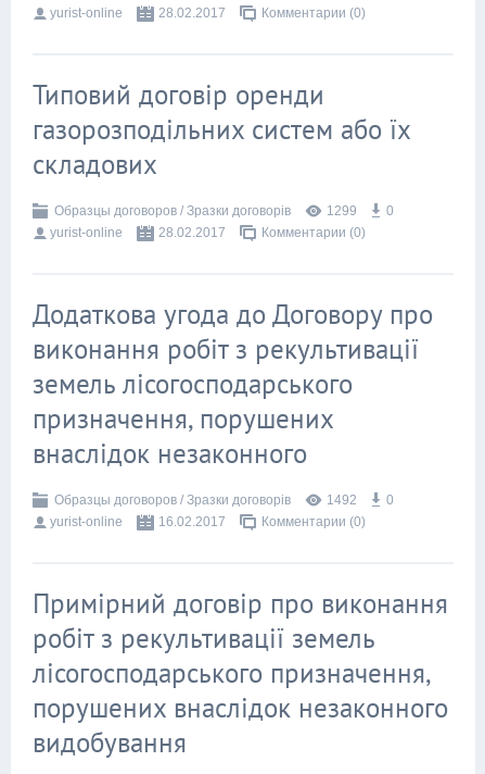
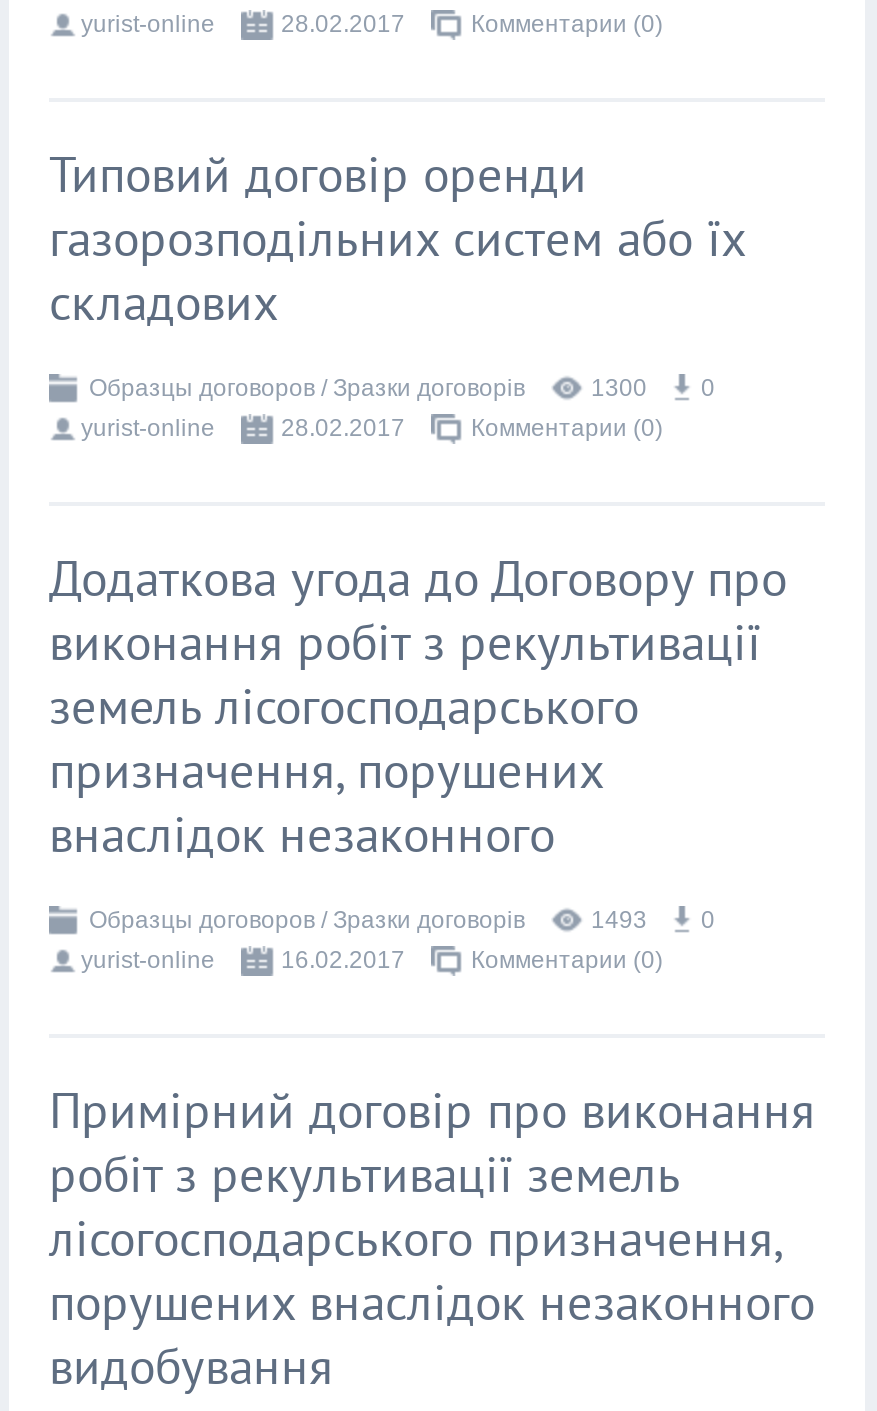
[327,203,394,219] 1299 0 -> [591,374,715,402] 1300 0
[327,492,394,508] 1492 0 -> [591,906,715,934] 1493 0

